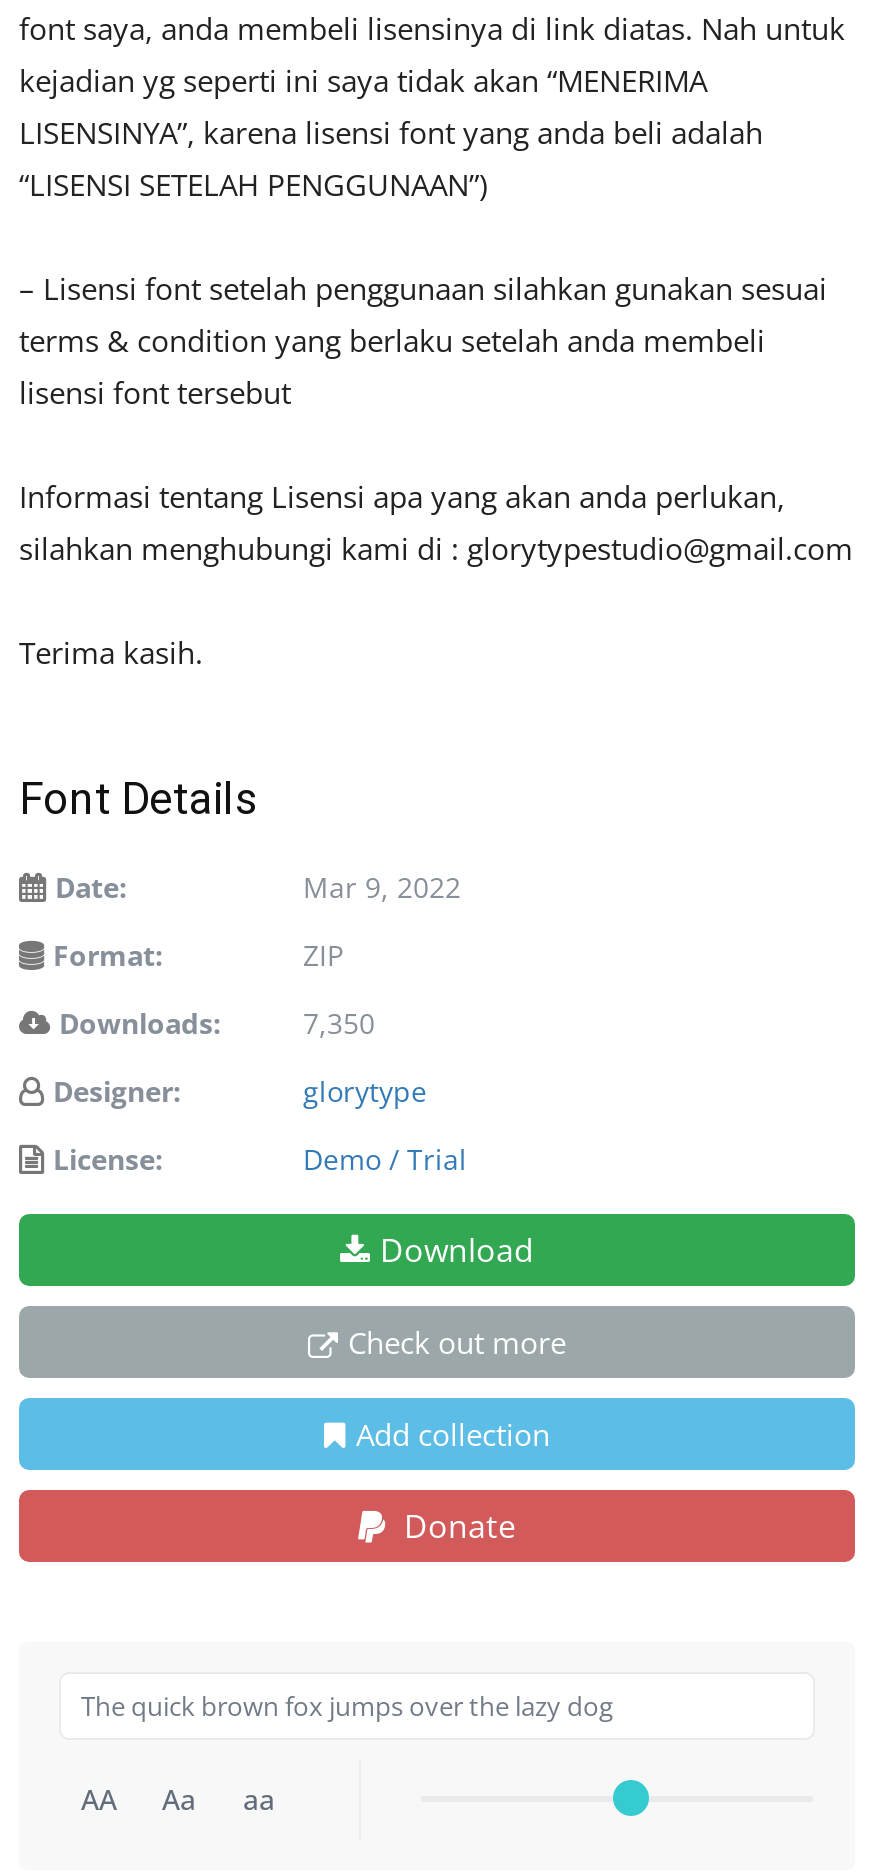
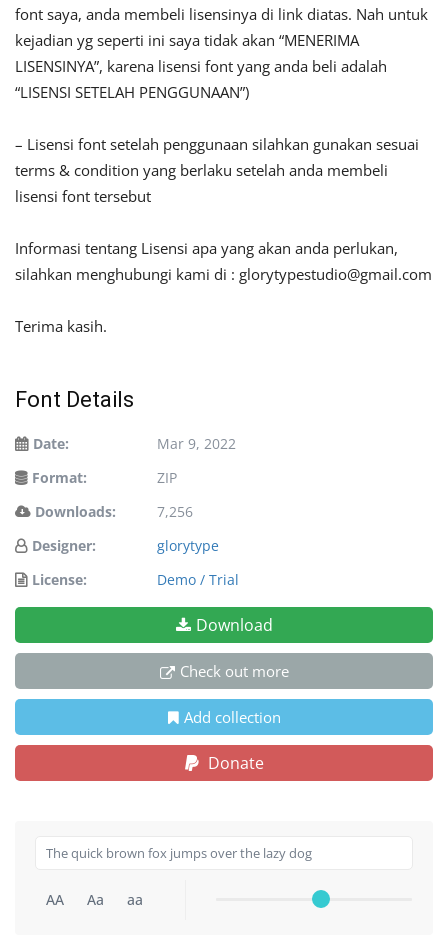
[303,1005,375,1043] 7,350 -> [157,502,193,521] 7,256

